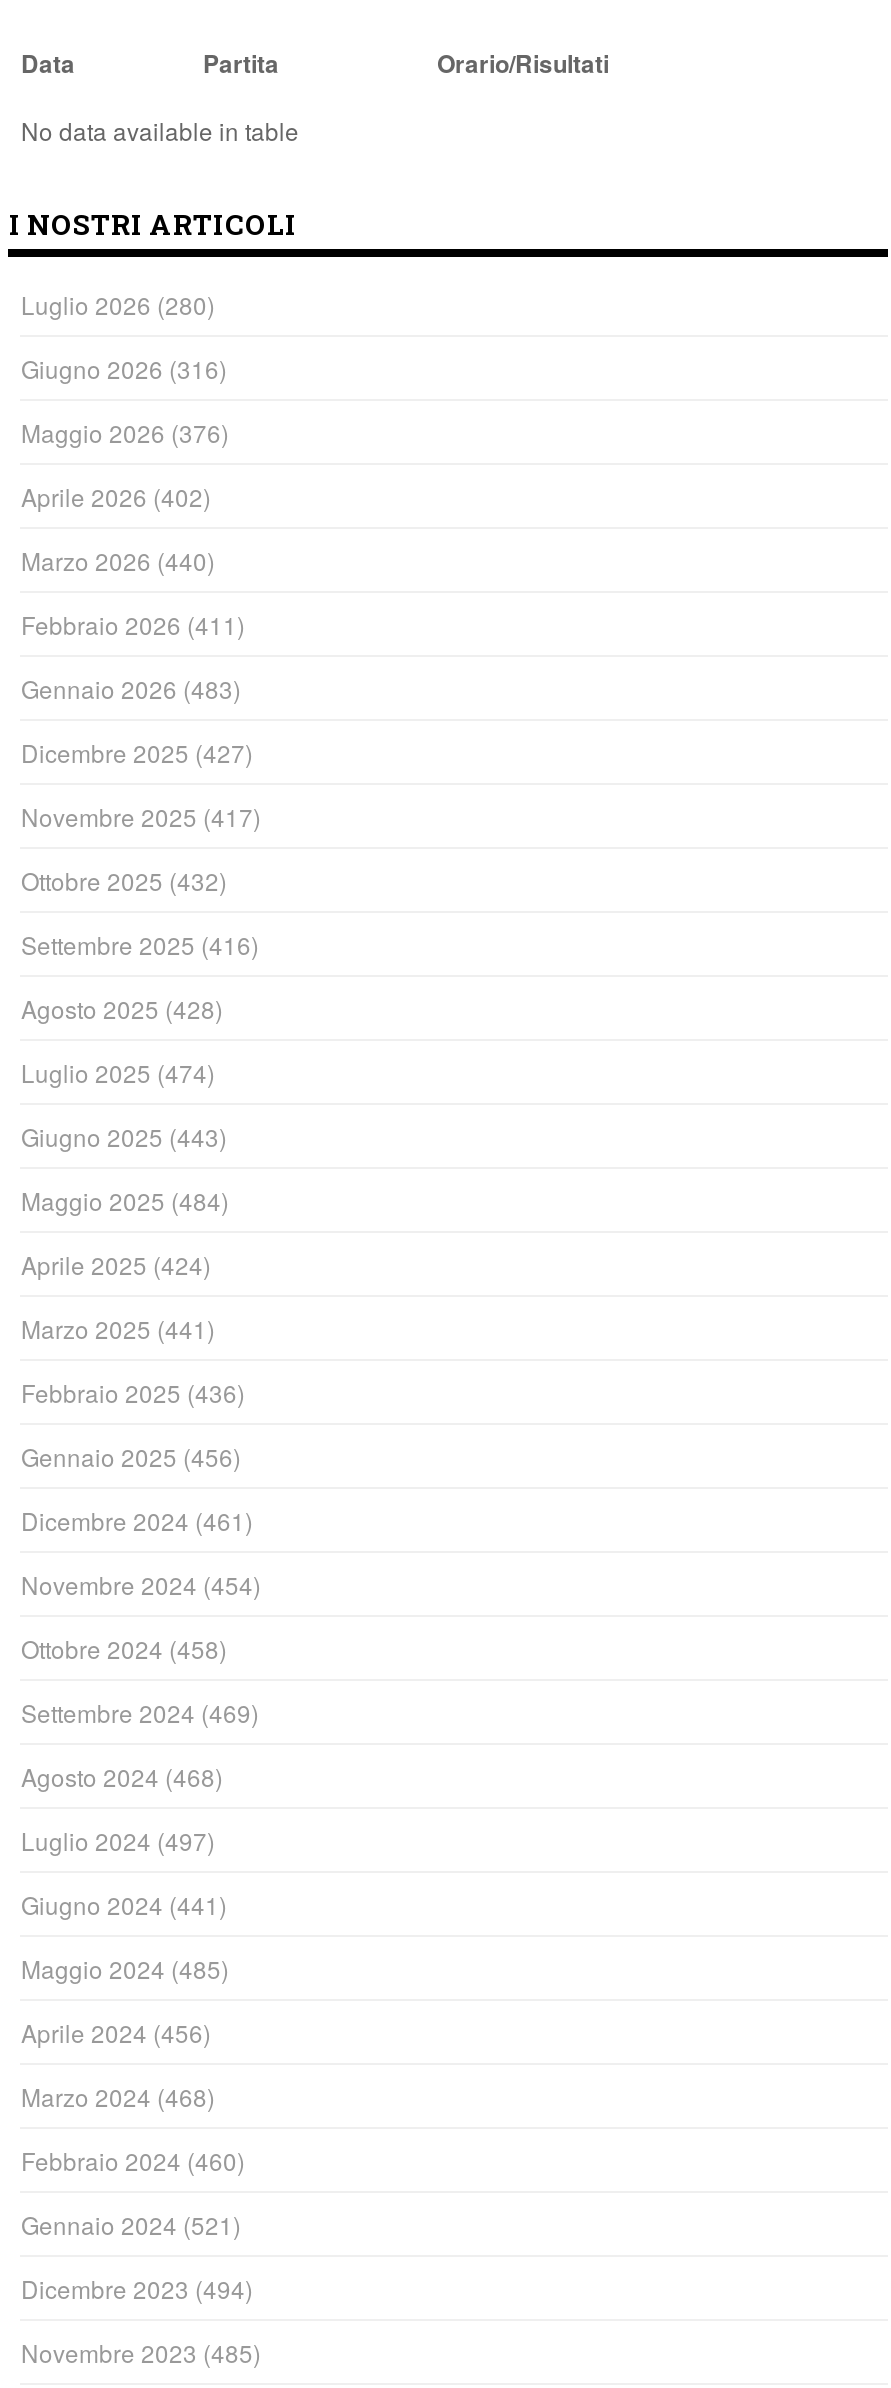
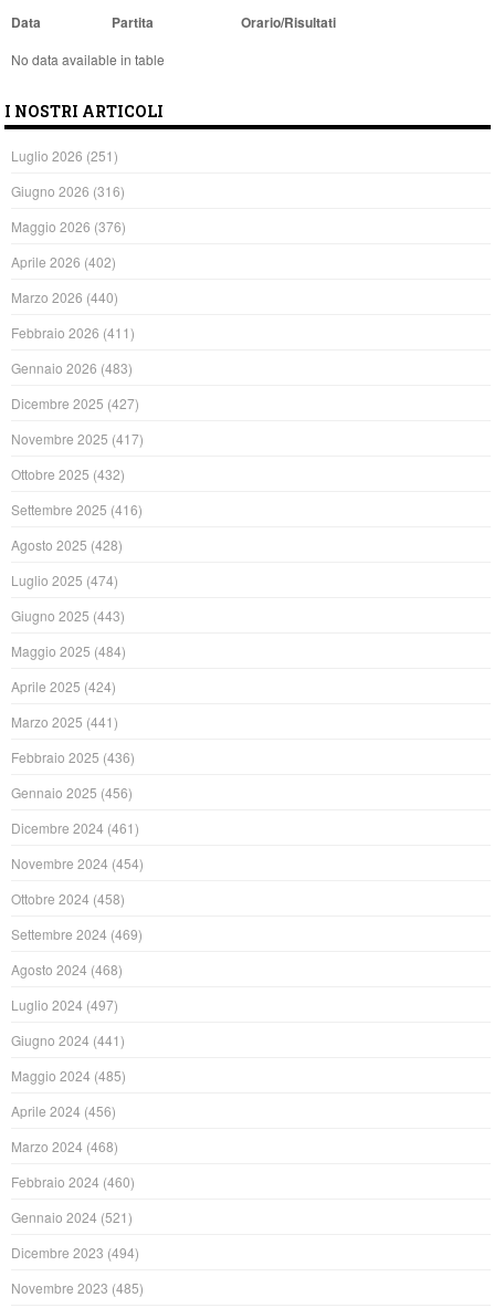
[21,288,215,322] Luglio 2026 (280) -> [12,146,119,165] Luglio 2026 (251)

